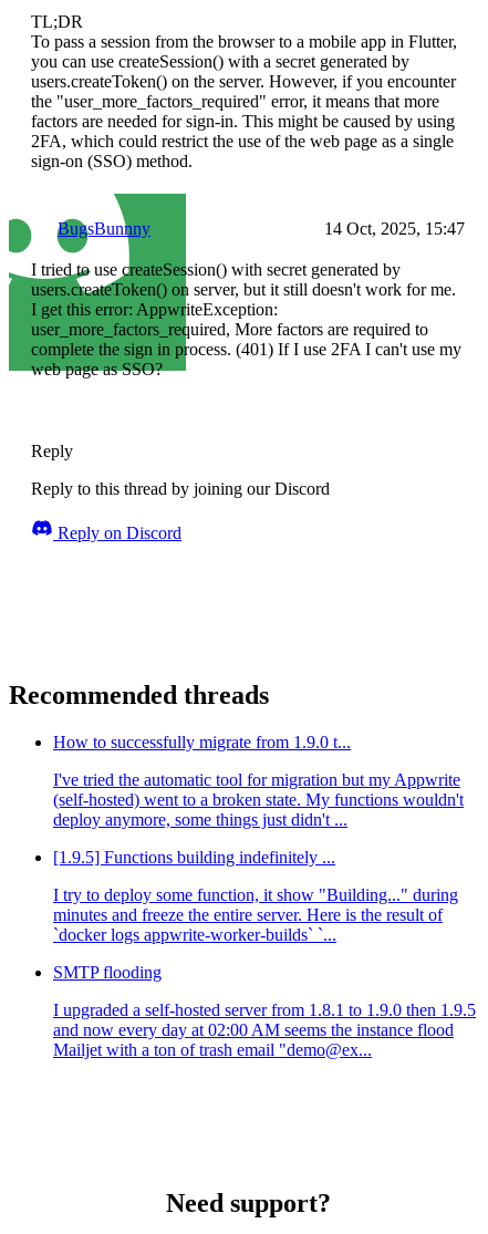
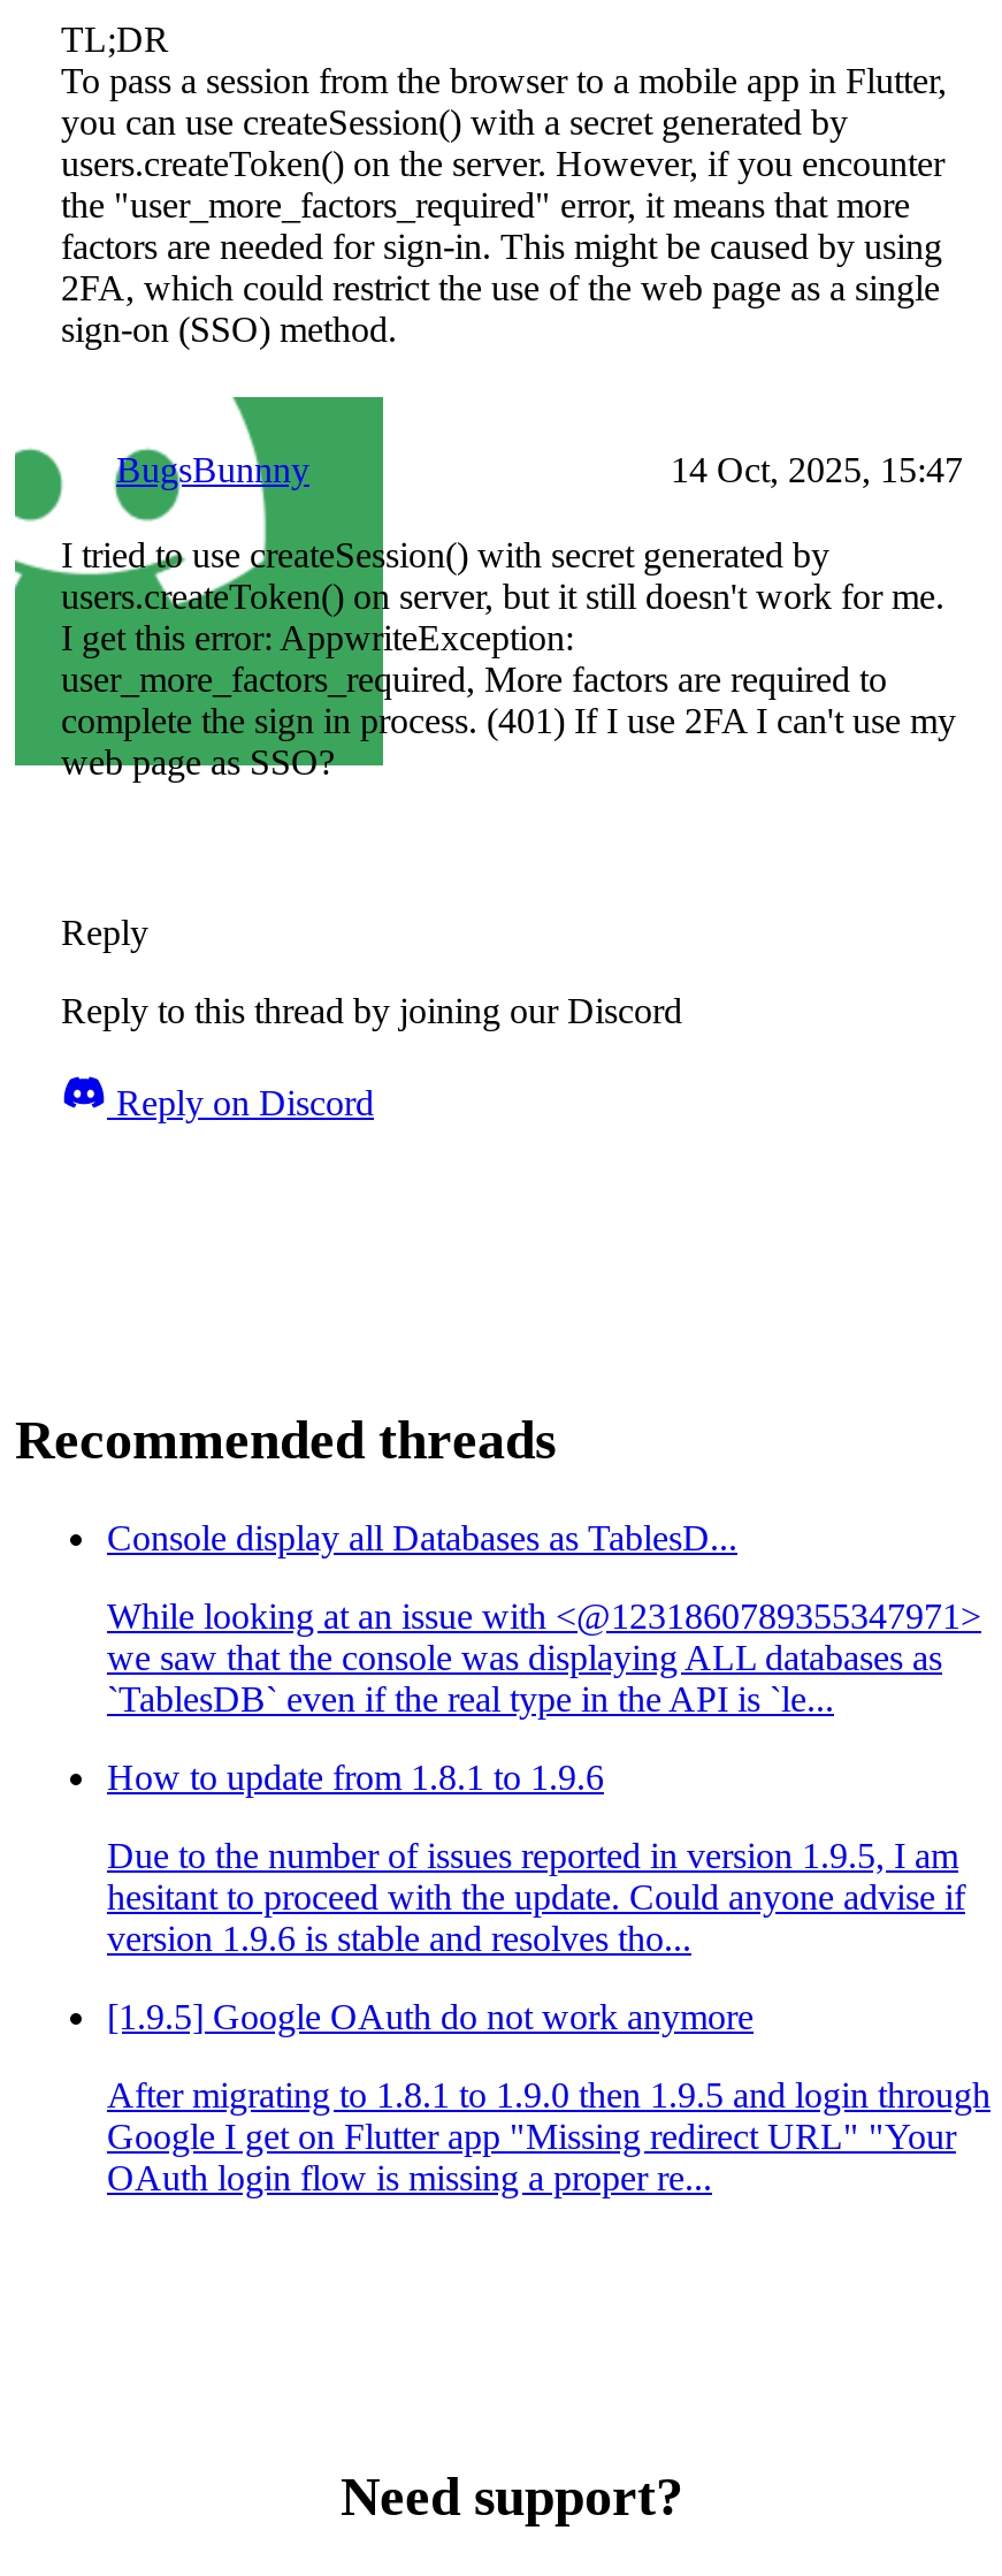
[53,733,351,752] How to successfully migrate from 1.9.0 t... -> [107,1519,737,1558] Console display all Databases as TablesD...
[53,771,464,829] I've tried the automatic tool for migration but my Appwrite | (self-hosted) went to a broken state. My functions wouldn't | deploy anymore, some things just didn't ... -> [107,1597,981,1719] While looking at an issue with <@1231860789355347971> | we saw that the console was displaying ALL databases as | `TablesDB` even if the real type in the API is `le...
[53,848,335,867] [1.9.5] Functions building indefinitely ... -> [107,1758,604,1797] How to update from 1.8.1 to 1.9.6
[53,886,458,944] I try to deploy some function, it show "Building..." during | minutes and freeze the entire server. Here is the result of | `docker logs appwrite-worker-builds` `... -> [107,1836,965,1958] Due to the number of issues reported in version 1.9.5, I am | hesitant to proceed with the update. Could anyone advise if | version 1.9.6 is stable and resolves tho...
[53,963,162,982] SMTP flooding -> [107,1997,754,2037] [1.9.5] Google OAuth do not work anymore
[53,1001,476,1059] I upgraded a self-hosted server from 1.8.1 to 1.9.0 then 1.9.5 | and now every day at 02:00 AM seems the instance flood | Mailjet with a ton of trash email "demo@ex... -> [107,2076,990,2198] After migrating to 1.8.1 to 1.9.0 then 1.9.5 and login through | Google I get on Flutter app "Missing redirect URL" "Your | OAuth login flow is missing a proper re...

